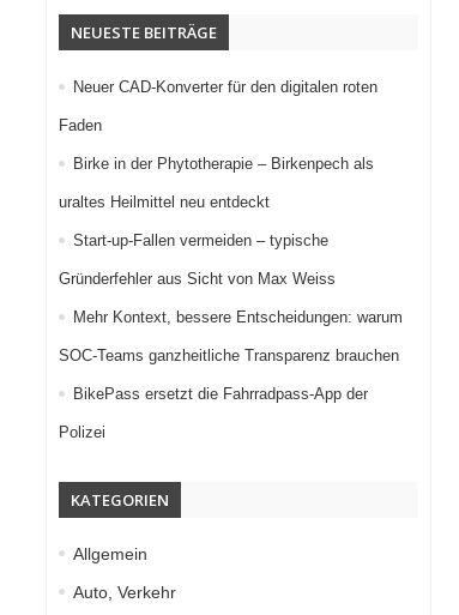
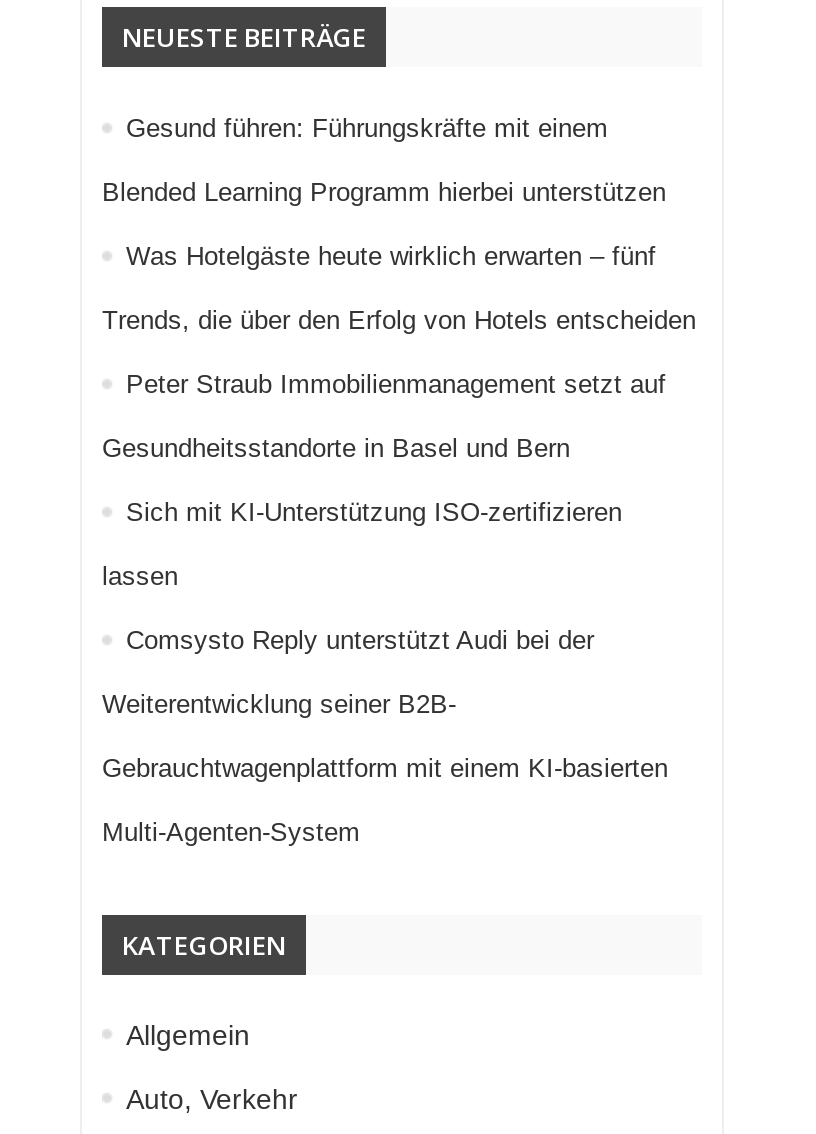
[59,78,403,442] Neuer CAD-Konverter für den digitalen roten | Faden | Birke in der Phytotherapie – Birkenpech als | uraltes Heilmittel neu entdeckt | Start-up-Fallen vermeiden – typische | Gründerfehler aus Sicht von Max Weiss | Mehr Kontext, bessere Entscheidungen: warum | SOC-Teams ganzheitliche Transparenz brauchen | BikePass ersetzt die Fahrradpass-App der | Polizei -> [102,114,696,848] Gesund führen: Führungskräfte mit einem | Blended Learning Programm hierbei unterstützen | Was Hotelgäste heute wirklich erwarten – fünf | Trends, die über den Erfolg von Hotels entscheiden | Peter Straub Immobilienmanagement setzt auf | Gesundheitsstandorte in Basel und Bern | Sich mit KI-Unterstützung ISO-zertifizieren | lassen | Comsysto Reply unterstützt Audi bei der | Weiterentwicklung seiner B2B- | Gebrauchtwagenplattform mit einem KI-basierten | Multi-Agenten-System

